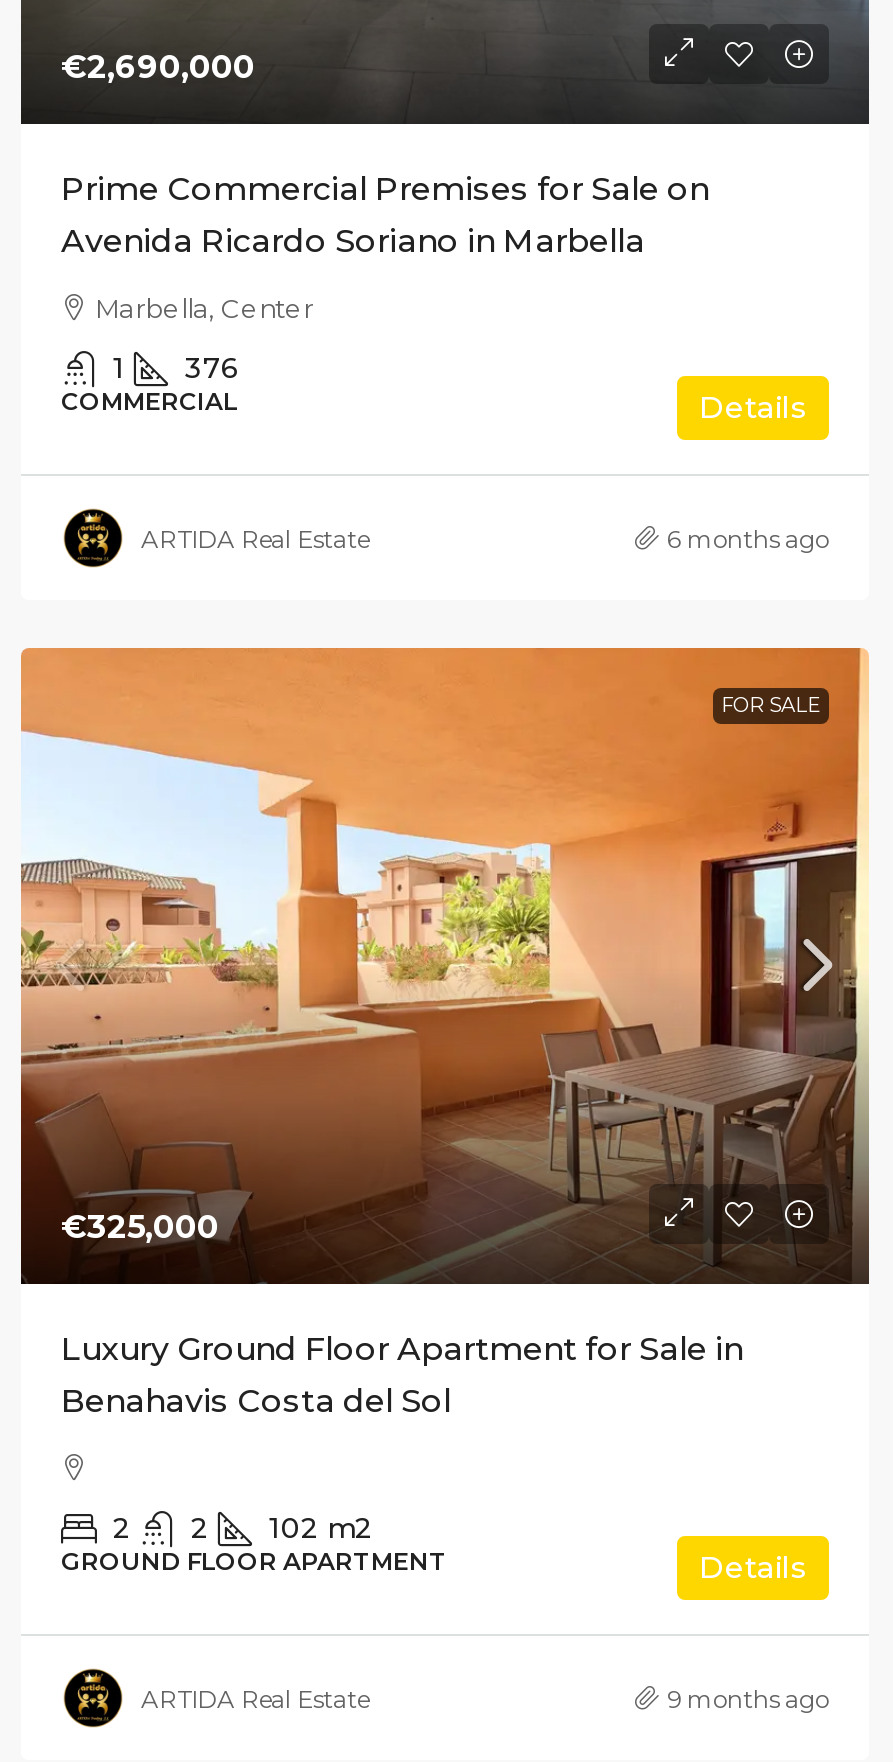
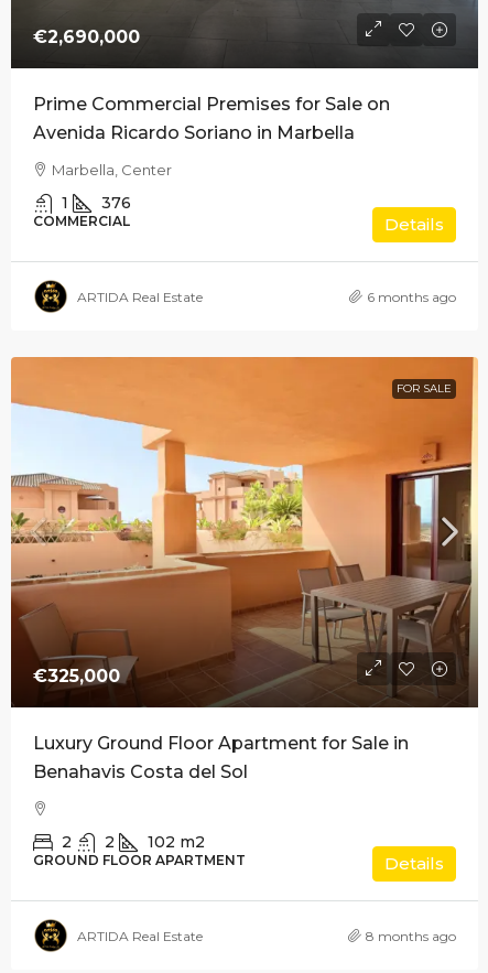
[667,1683,829,1713] 9 months ago -> [366,927,456,944] 8 months ago

